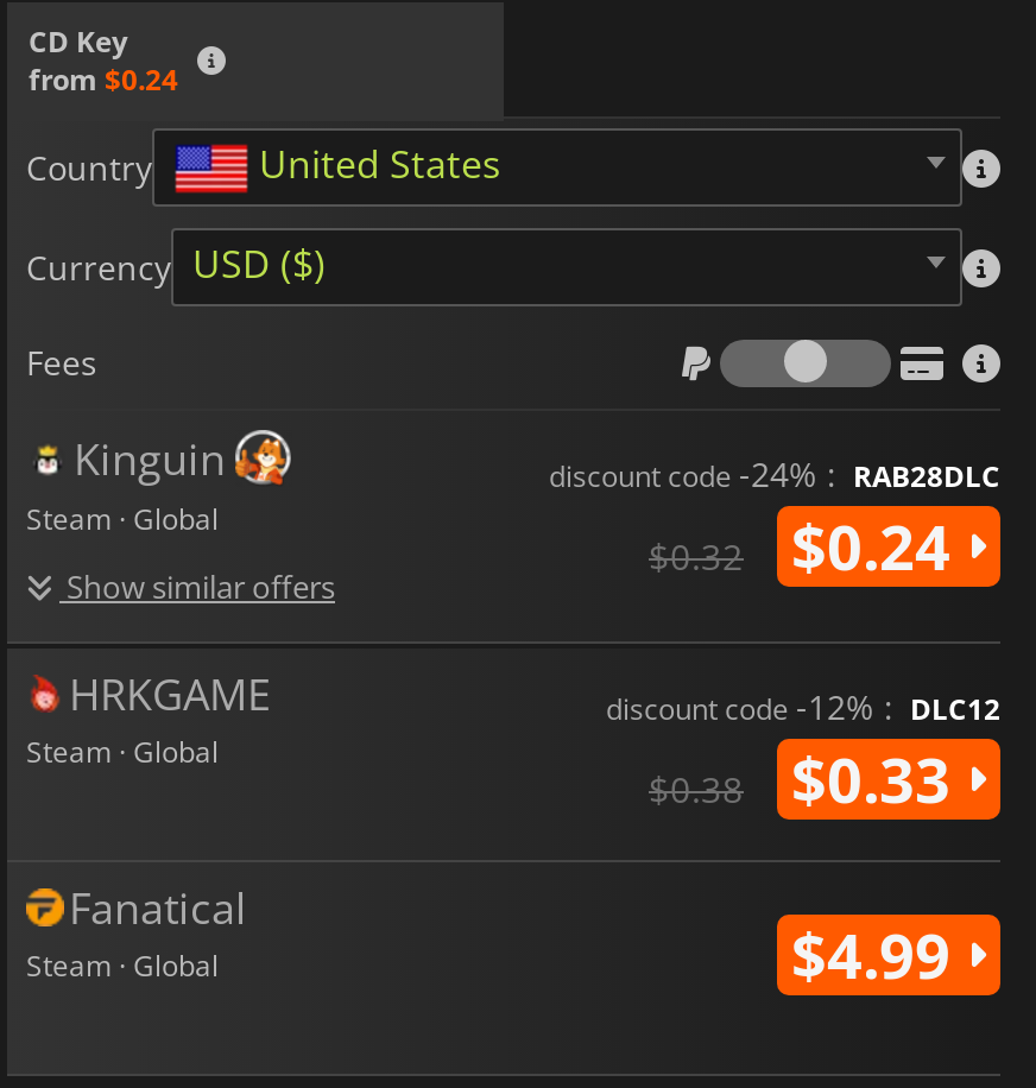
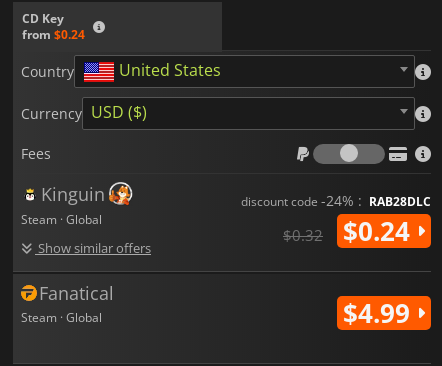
[26,664,271,771] HRKGAME | Steam · Global -> none
[606,683,1000,821] discount code -12% : DLC12 | $0.38 | $0.33 -> none

